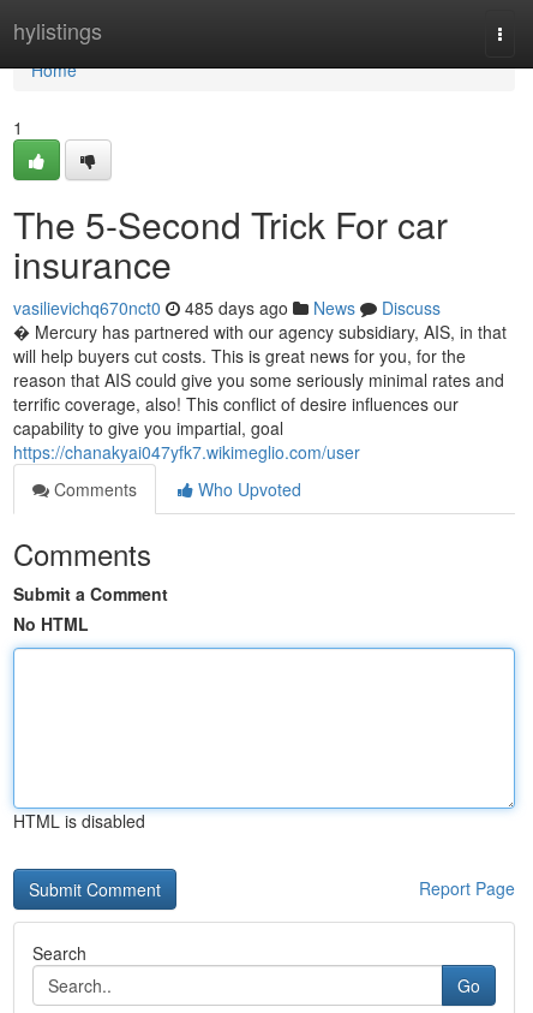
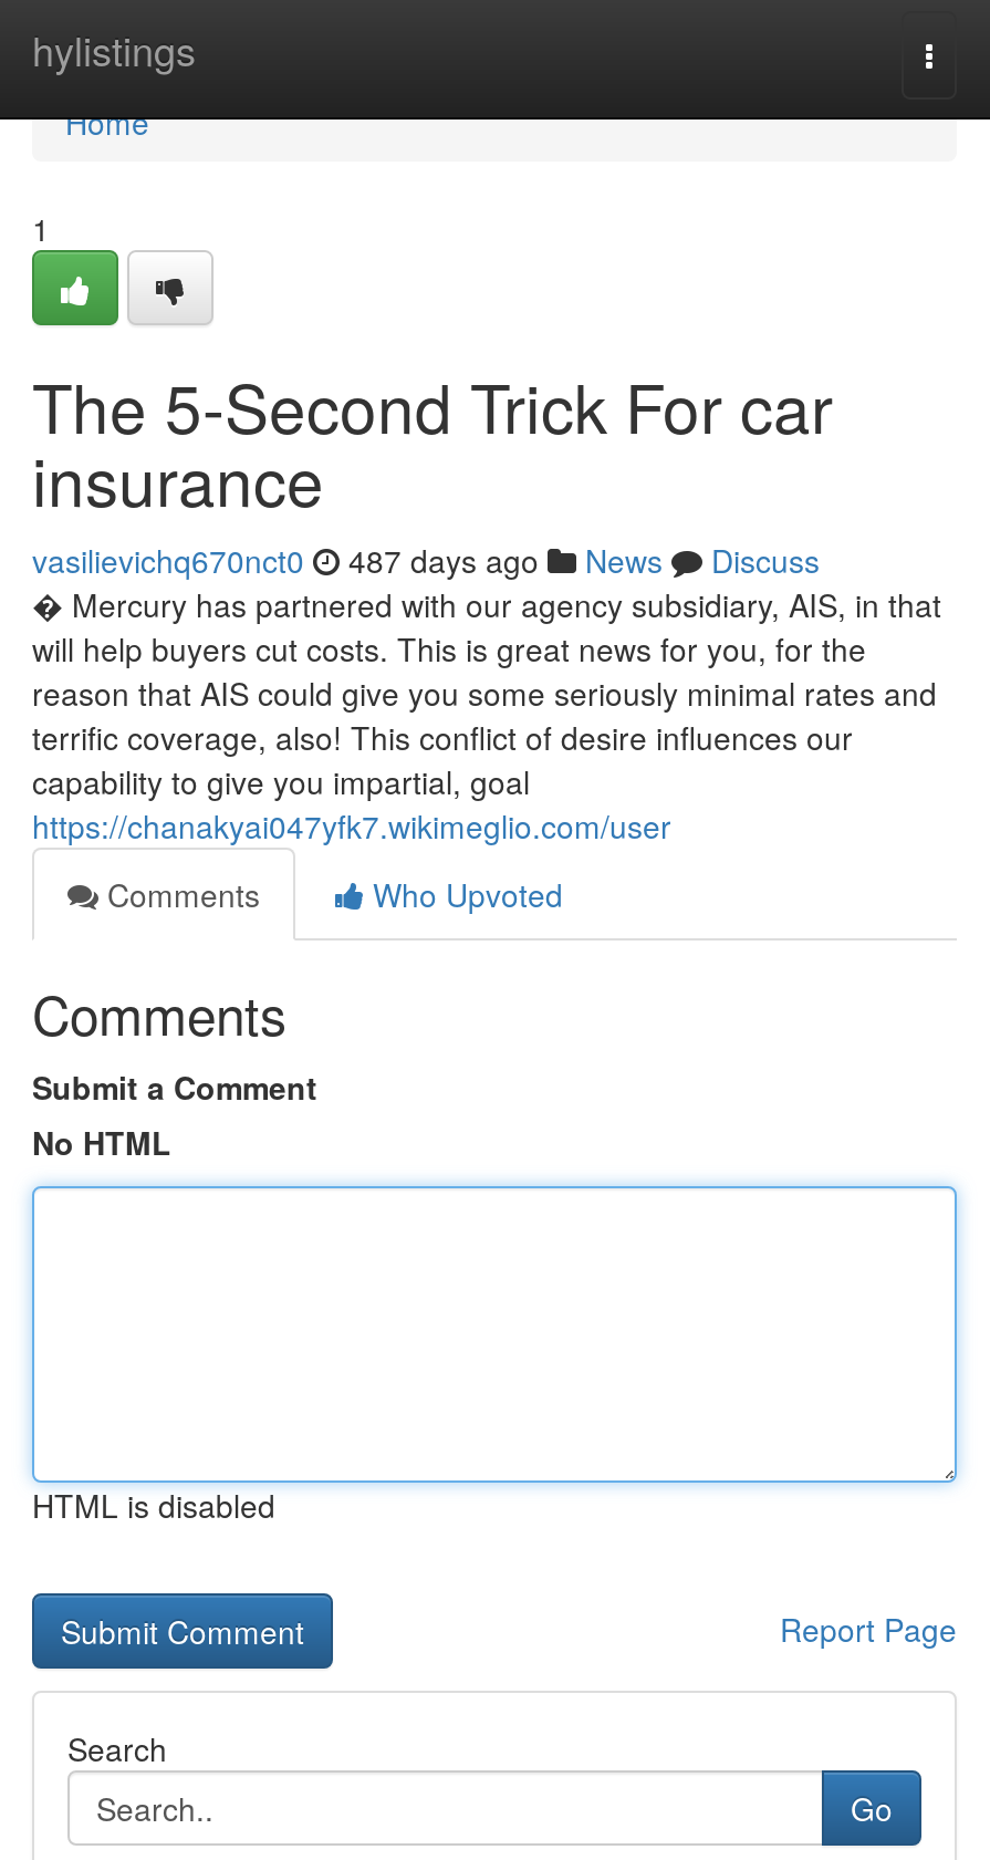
[13,296,441,320] vasilievichq670nct0 485 days ago News Discuss -> [32,538,820,582] vasilievichq670nct0 487 days ago News Discuss

